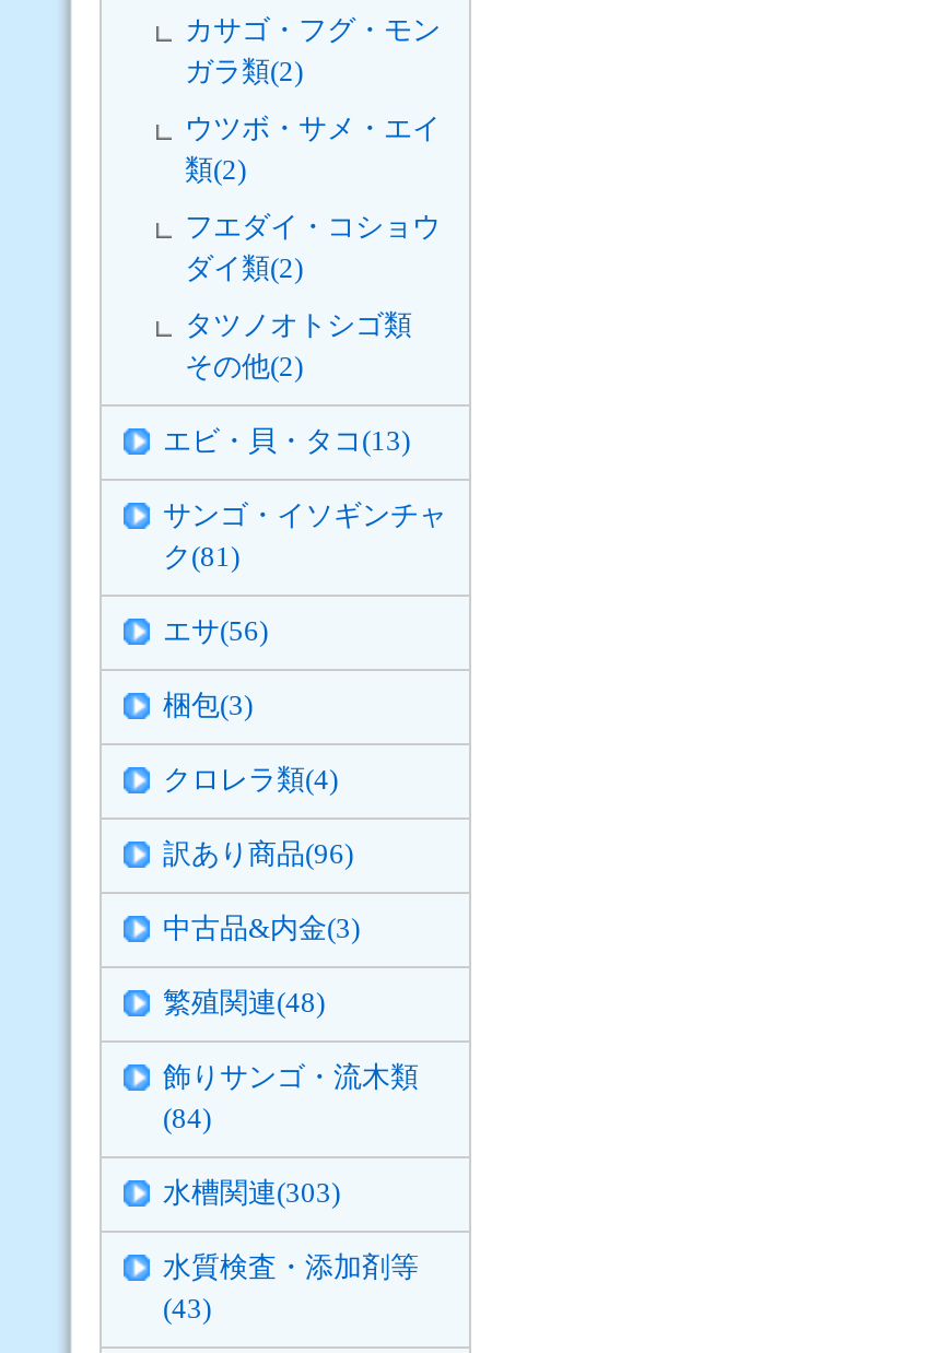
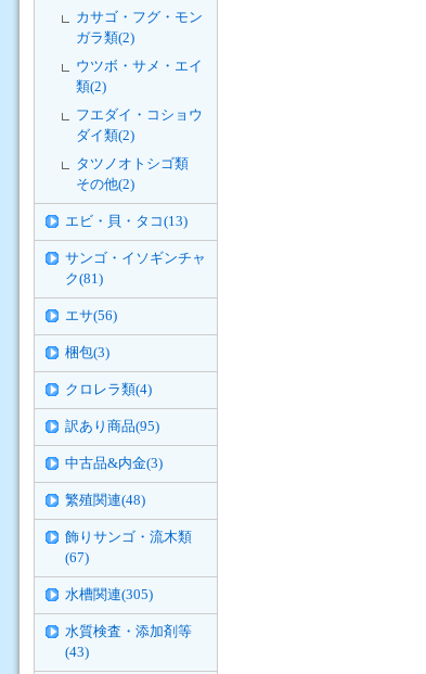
[163,839,353,870] 訳あり商品(96) -> [65,419,159,434] 訳あり商品(95)
[163,1104,211,1134] (84) -> [65,550,89,565] (67)
[163,1178,340,1209] 水槽関連(303) -> [65,587,153,602] 水槽関連(305)

